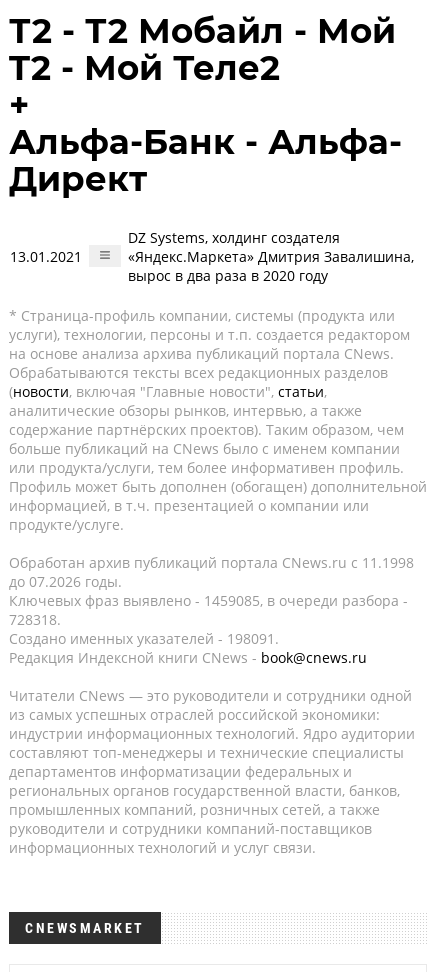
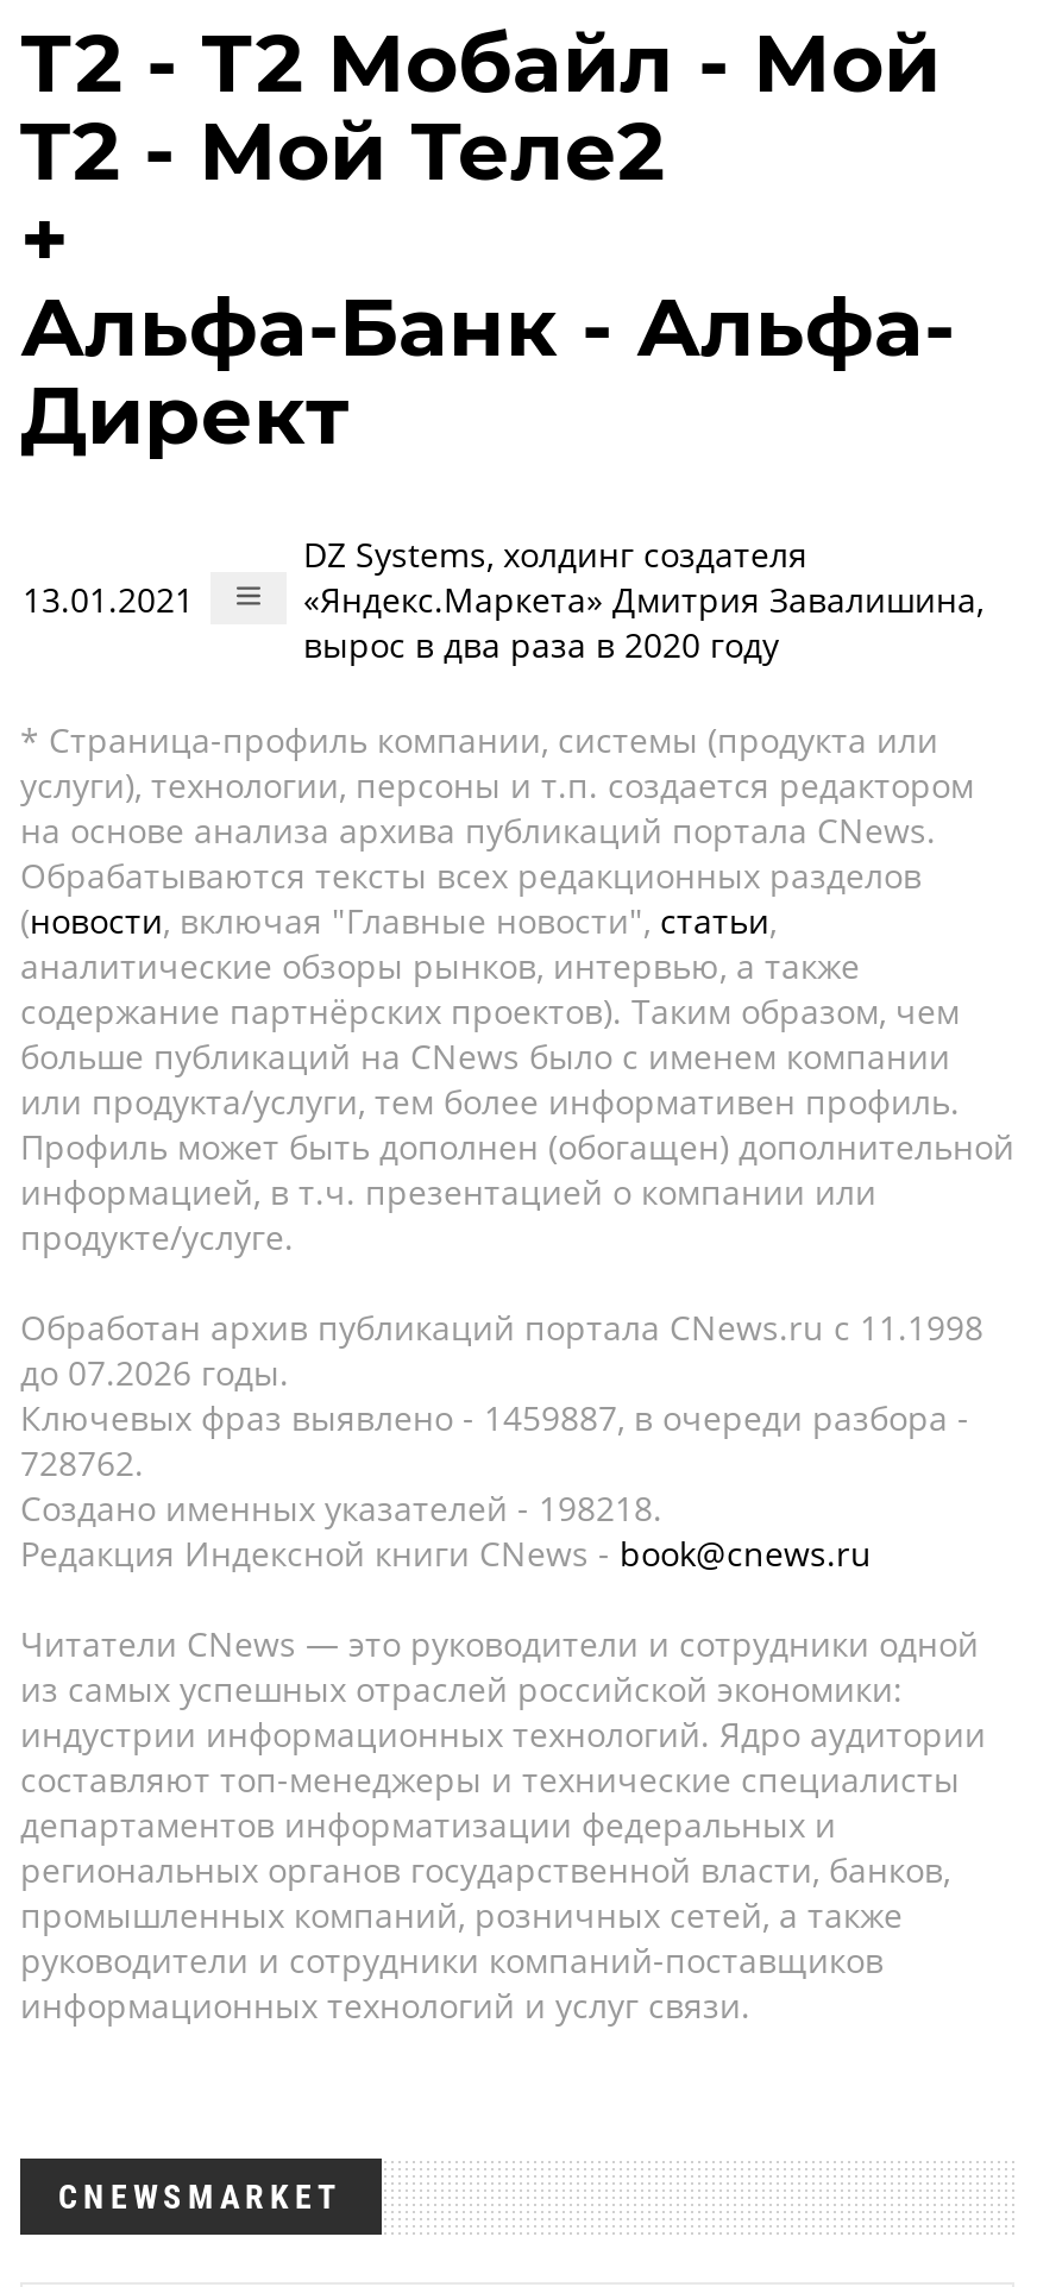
[9,591,408,610] Ключевых фраз выявлено - 1459085, в очереди разбора - -> [20,1395,969,1440] Ключевых фраз выявлено - 1459887, в очереди разбора -
[9,610,61,629] 728318. -> [20,1440,144,1485] 728762.
[9,629,279,648] Создано именных указателей - 198091. -> [20,1485,662,1531] Создано именных указателей - 198218.

